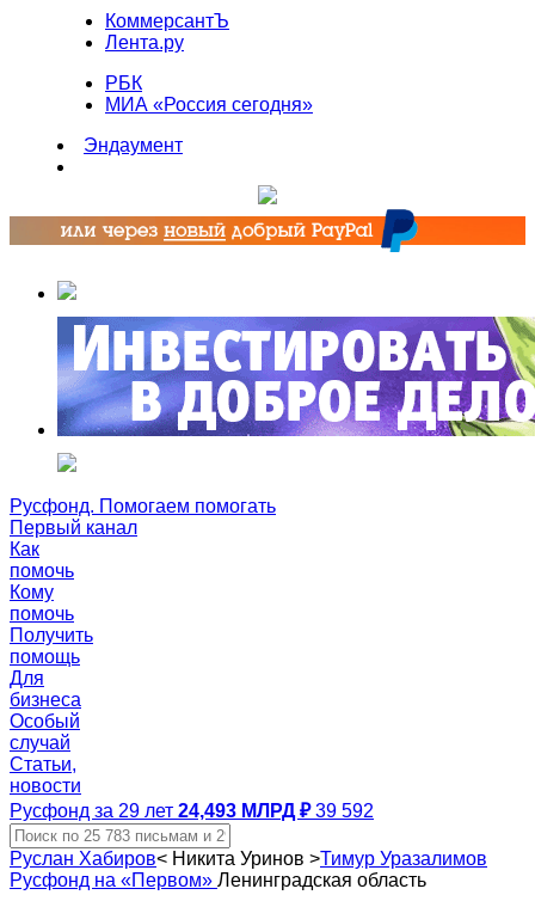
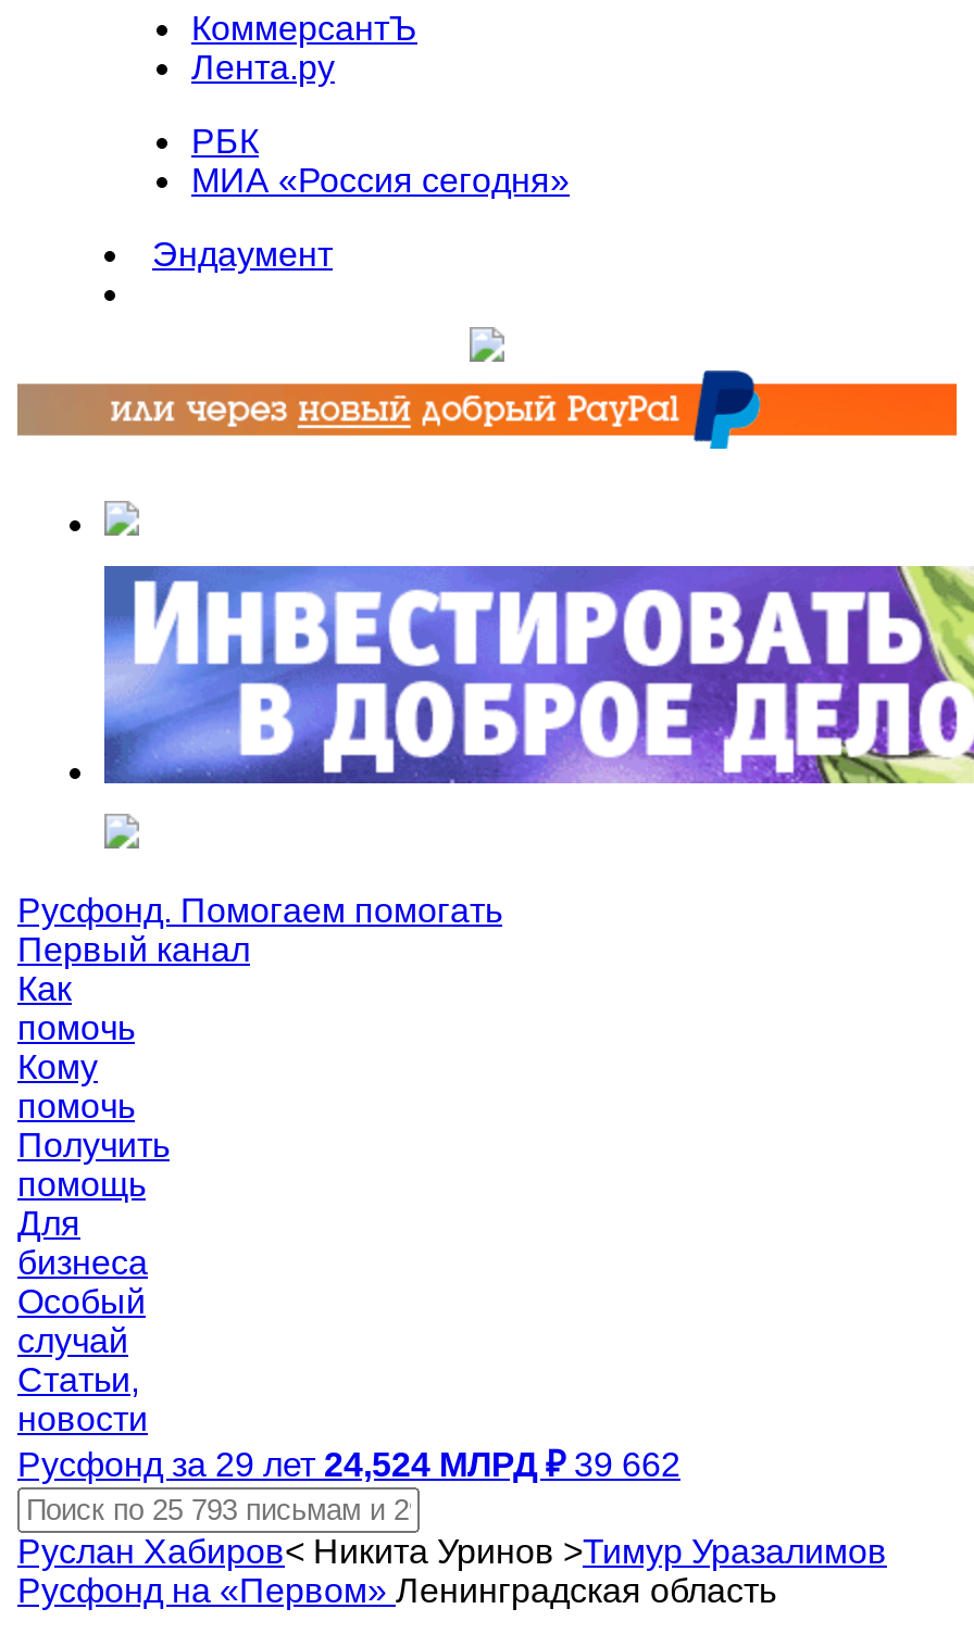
[10,800,374,821] Русфонд за 29 лет 24,493 МЛРД ₽ 39 592 -> [17,1446,680,1483] Русфонд за 29 лет 24,524 МЛРД ₽ 39 662

